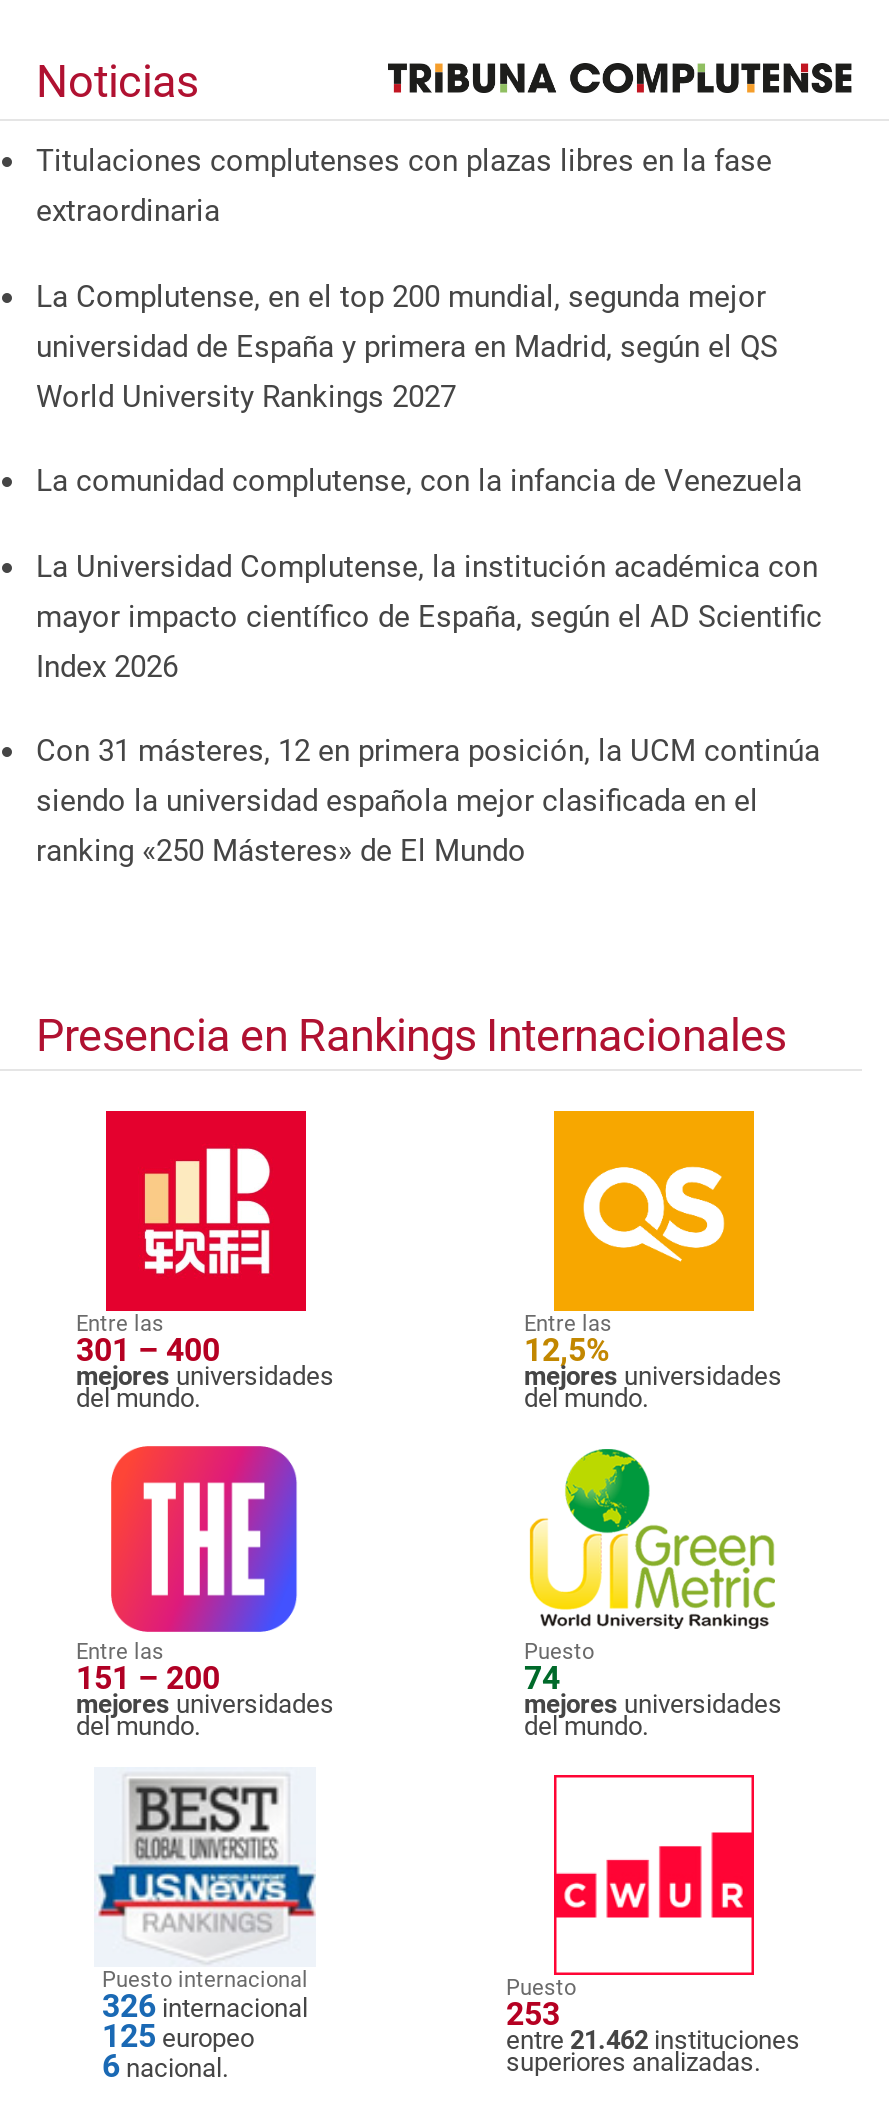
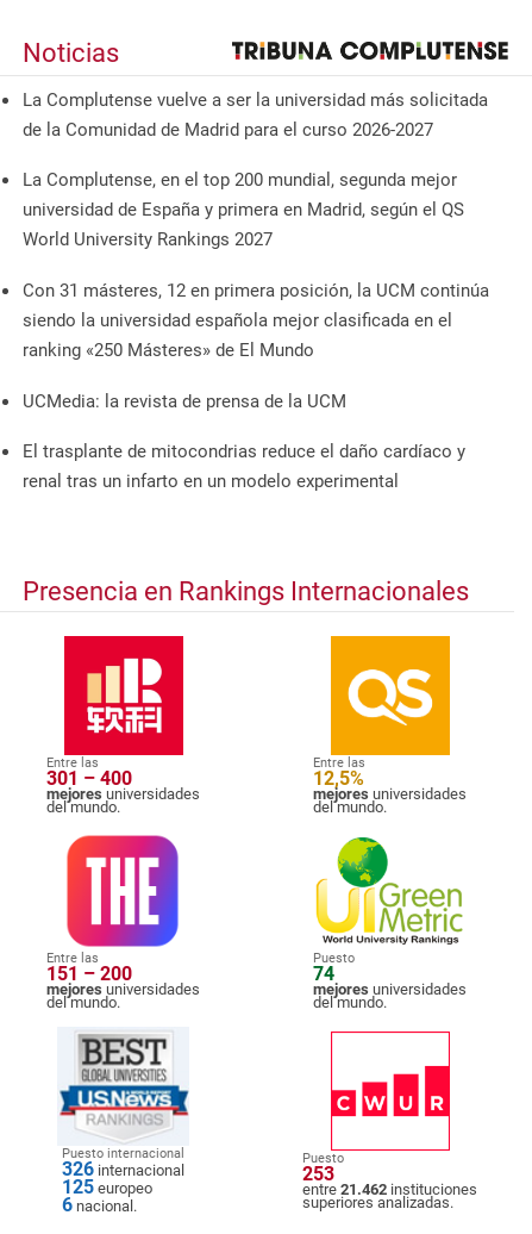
[36,143,772,229] Titulaciones complutenses con plazas libres en la fase | extraordinaria -> [23,89,488,140] La Complutense vuelve a ser la universidad más solicitada | de la Comunidad de Madrid para el curso 2026-2027
[36,463,822,684] La comunidad complutense, con la infancia de Venezuela | La Universidad Complutense, la institución académica con | mayor impacto científico de España, según el AD Scientific | Index 2026 -> none
moved [36,733,820,869] -> [23,280,489,361]: Con 31 másteres, 12 en primera posición, la UCM continúa | siendo la universidad española mejor clasificada en el | ranking «250 Másteres» de El Mundo
none -> [23,390,465,492] UCMedia: la revista de prensa de la UCM | El trasplante de mitocondrias reduce el daño cardíaco y | renal tras un infarto en un modelo experimental

